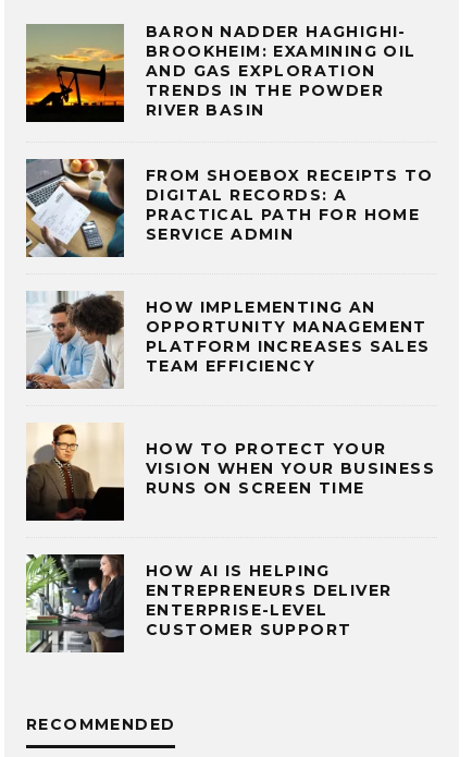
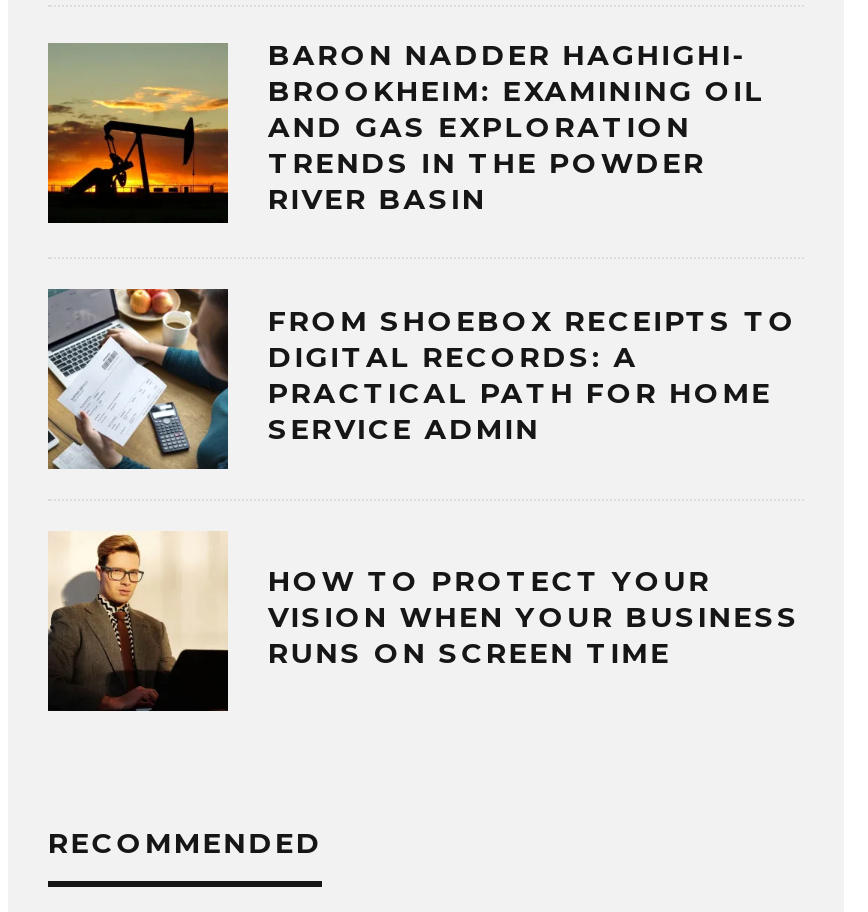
[26,291,430,389] [image] | HOW IMPLEMENTING AN | OPPORTUNITY MANAGEMENT | PLATFORM INCREASES SALES | TEAM EFFICIENCY -> none
[25,553,392,654] [image] | HOW AI IS HELPING | ENTREPRENEURS DELIVER | ENTERPRISE-LEVEL | CUSTOMER SUPPORT -> none

